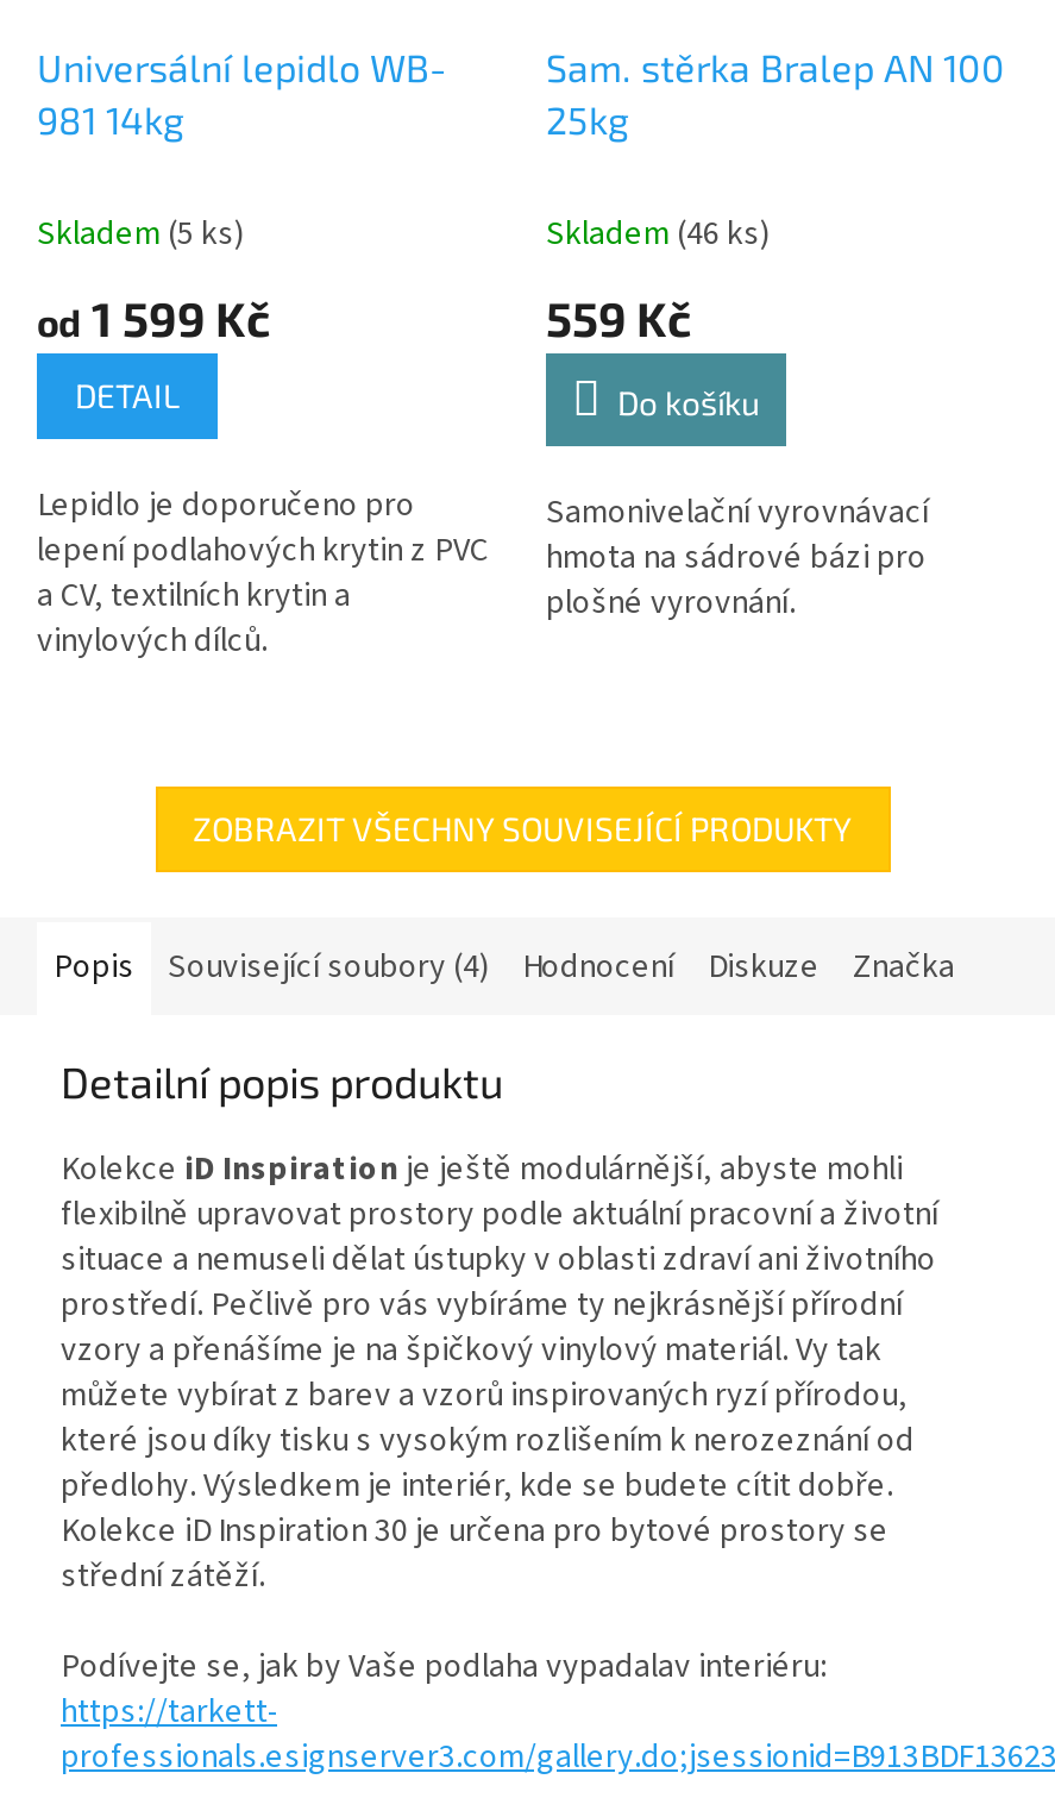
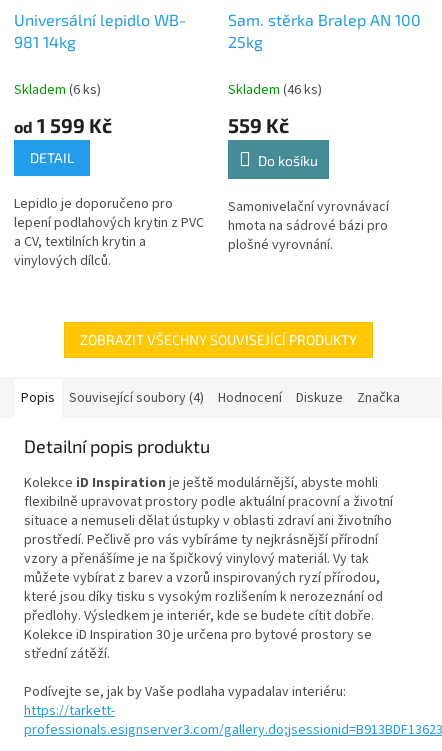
[37,209,244,257] Skladem (5 ks) -> [14,79,101,99] Skladem (6 ks)

